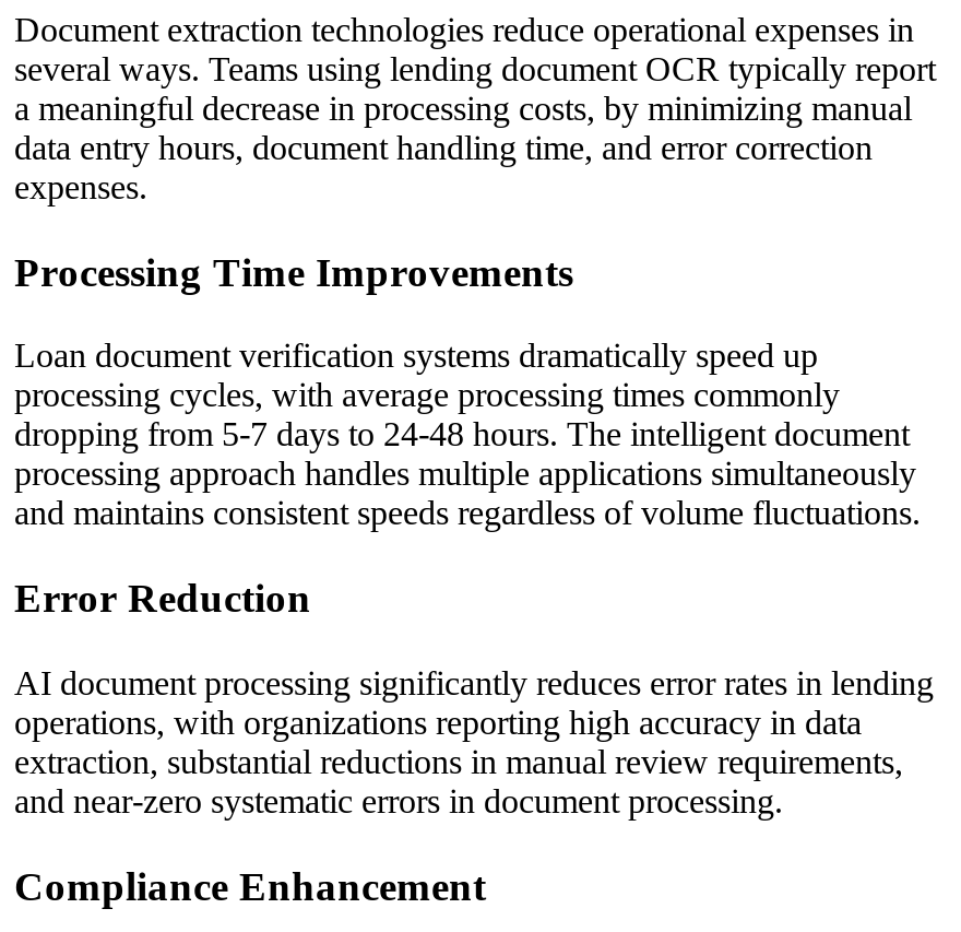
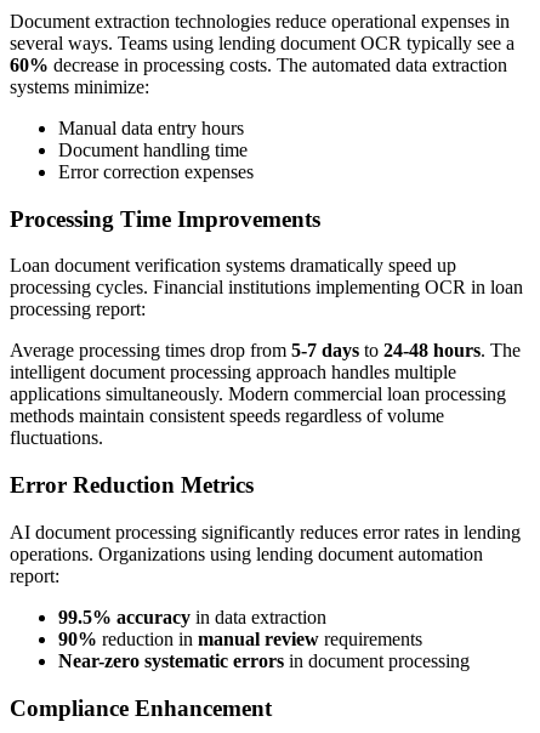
[14,50,936,205] several ways. Teams using lending document OCR typically report | a meaningful decrease in processing costs, by minimizing manual | data entry hours, document handling time, and error correction | expenses. -> [10,33,515,182] several ways. Teams using lending document OCR typically see a | 60% decrease in processing costs. The automated data extraction | systems minimize: | Manual data entry hours | Document handling time | Error correction expenses
[14,377,921,621] processing cycles, with average processing times commonly | dropping from 5-7 days to 24-48 hours. The intelligent document | processing approach handles multiple applications simultaneously | and maintains consistent speeds regardless of volume fluctuations. | Error Reduction -> [10,277,523,498] processing cycles. Financial institutions implementing OCR in loan | processing report: | Average processing times drop from 5-7 days to 24-48 hours. The | intelligent document processing approach handles multiple | applications simultaneously. Modern commercial loan processing | methods maintain consistent speeds regardless of volume | fluctuations. | Error Reduction Metrics
[14,703,903,819] operations, with organizations reporting high accuracy in data | extraction, substantial reductions in manual review requirements, | and near-zero systematic errors in document processing. -> [10,544,483,671] operations. Organizations using lending document automation | report: | 99.5% accuracy in data extraction | 90% reduction in manual review requirements | Near-zero systematic errors in document processing

